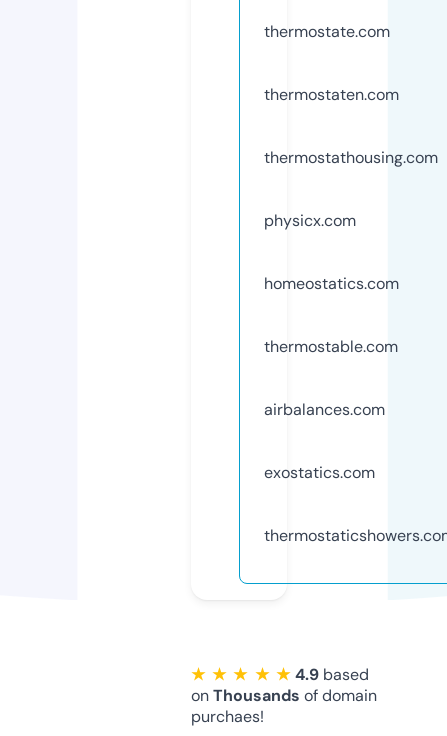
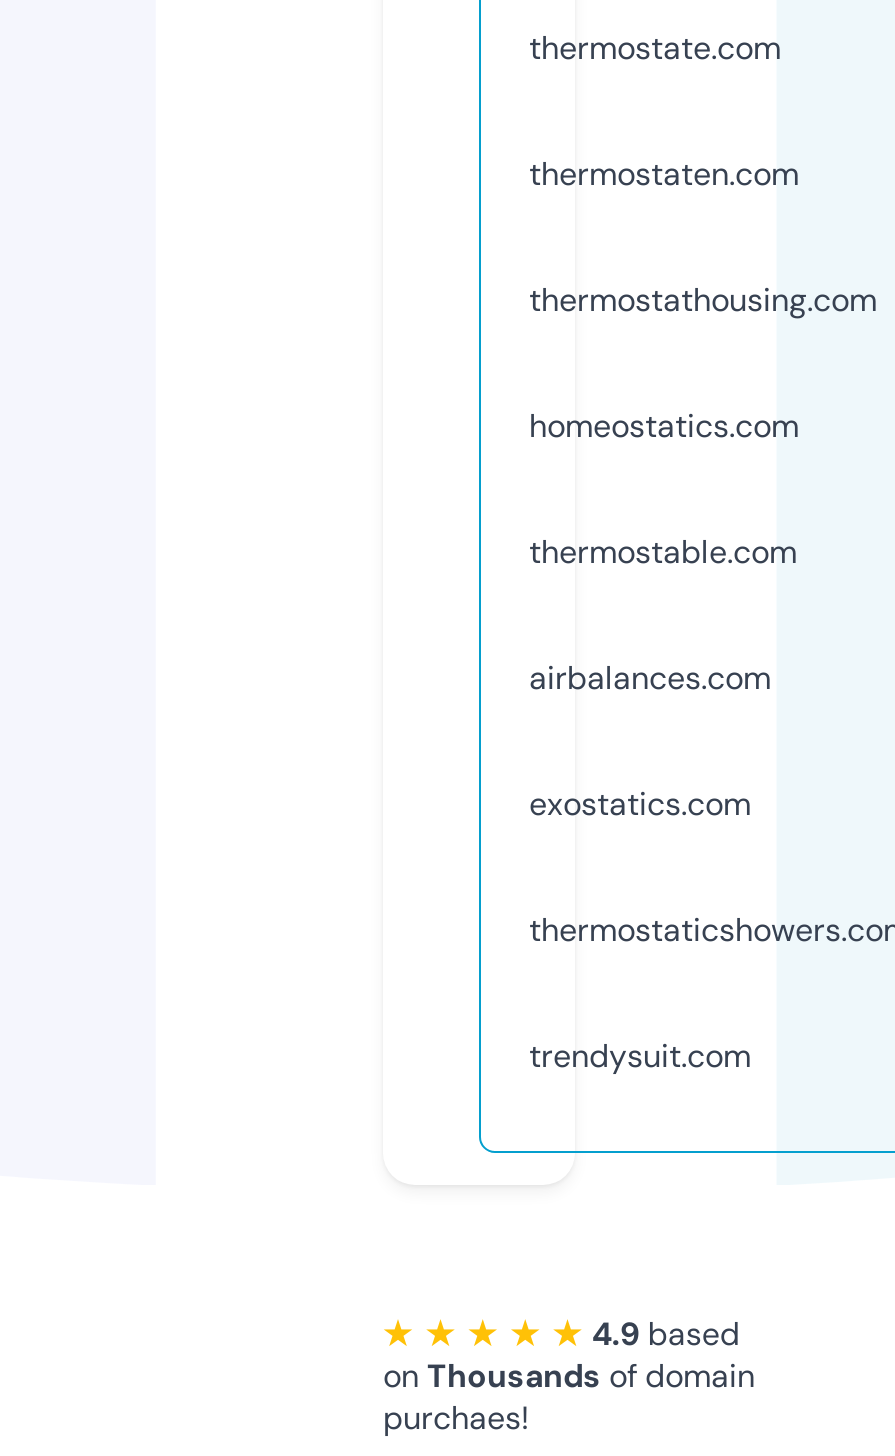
[264,210,356,231] physicx.com -> none
moved [264,273,399,483] -> [529,405,799,825]: homeostatics.com | thermostable.com | airbalances.com | exostatics.com
none -> [529,1035,751,1077] trendysuit.com

